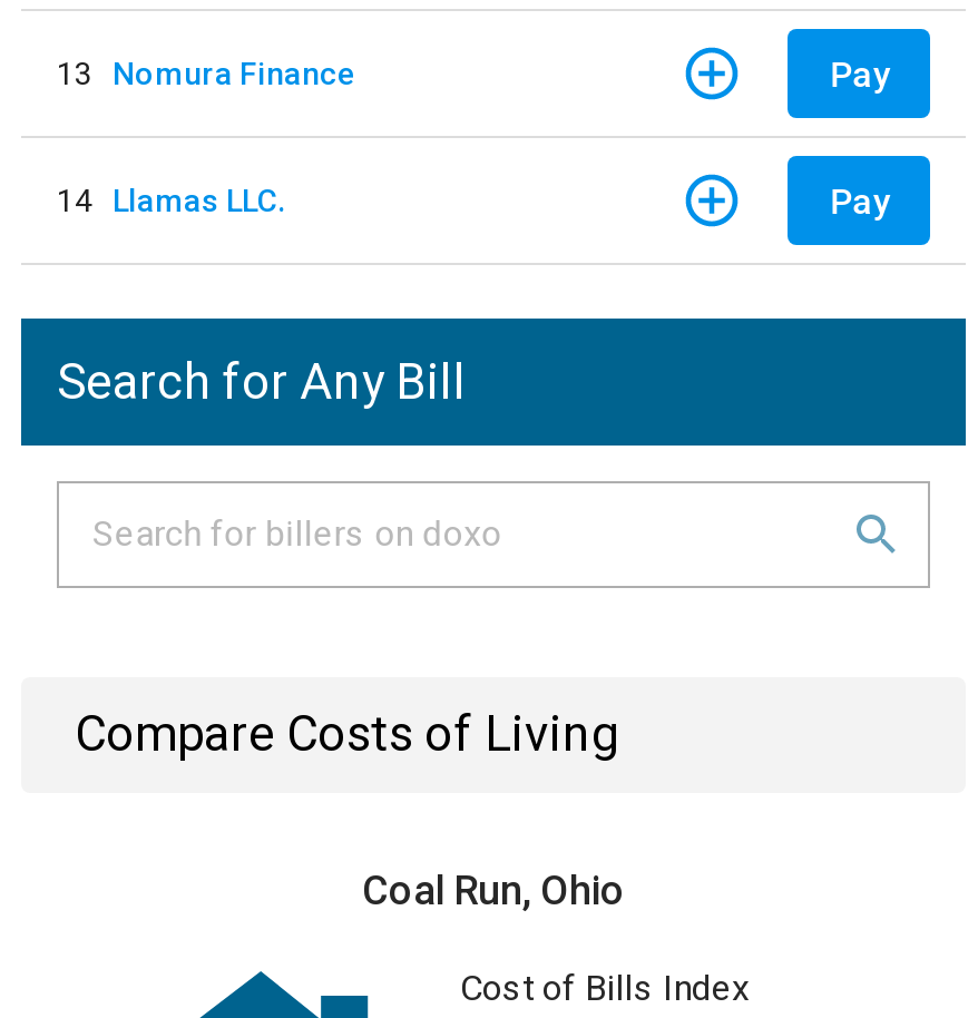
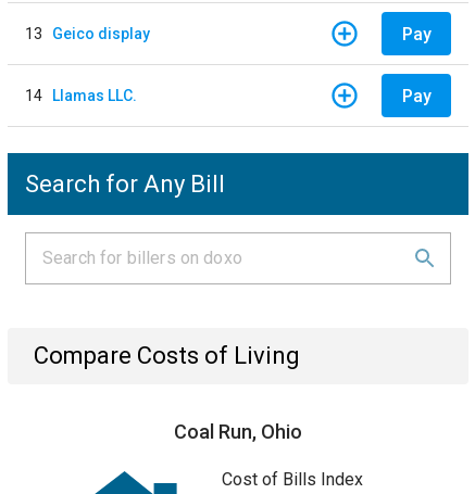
[57,55,355,90] 13 Nomura Finance -> [25,24,150,42] 13 Geico display

